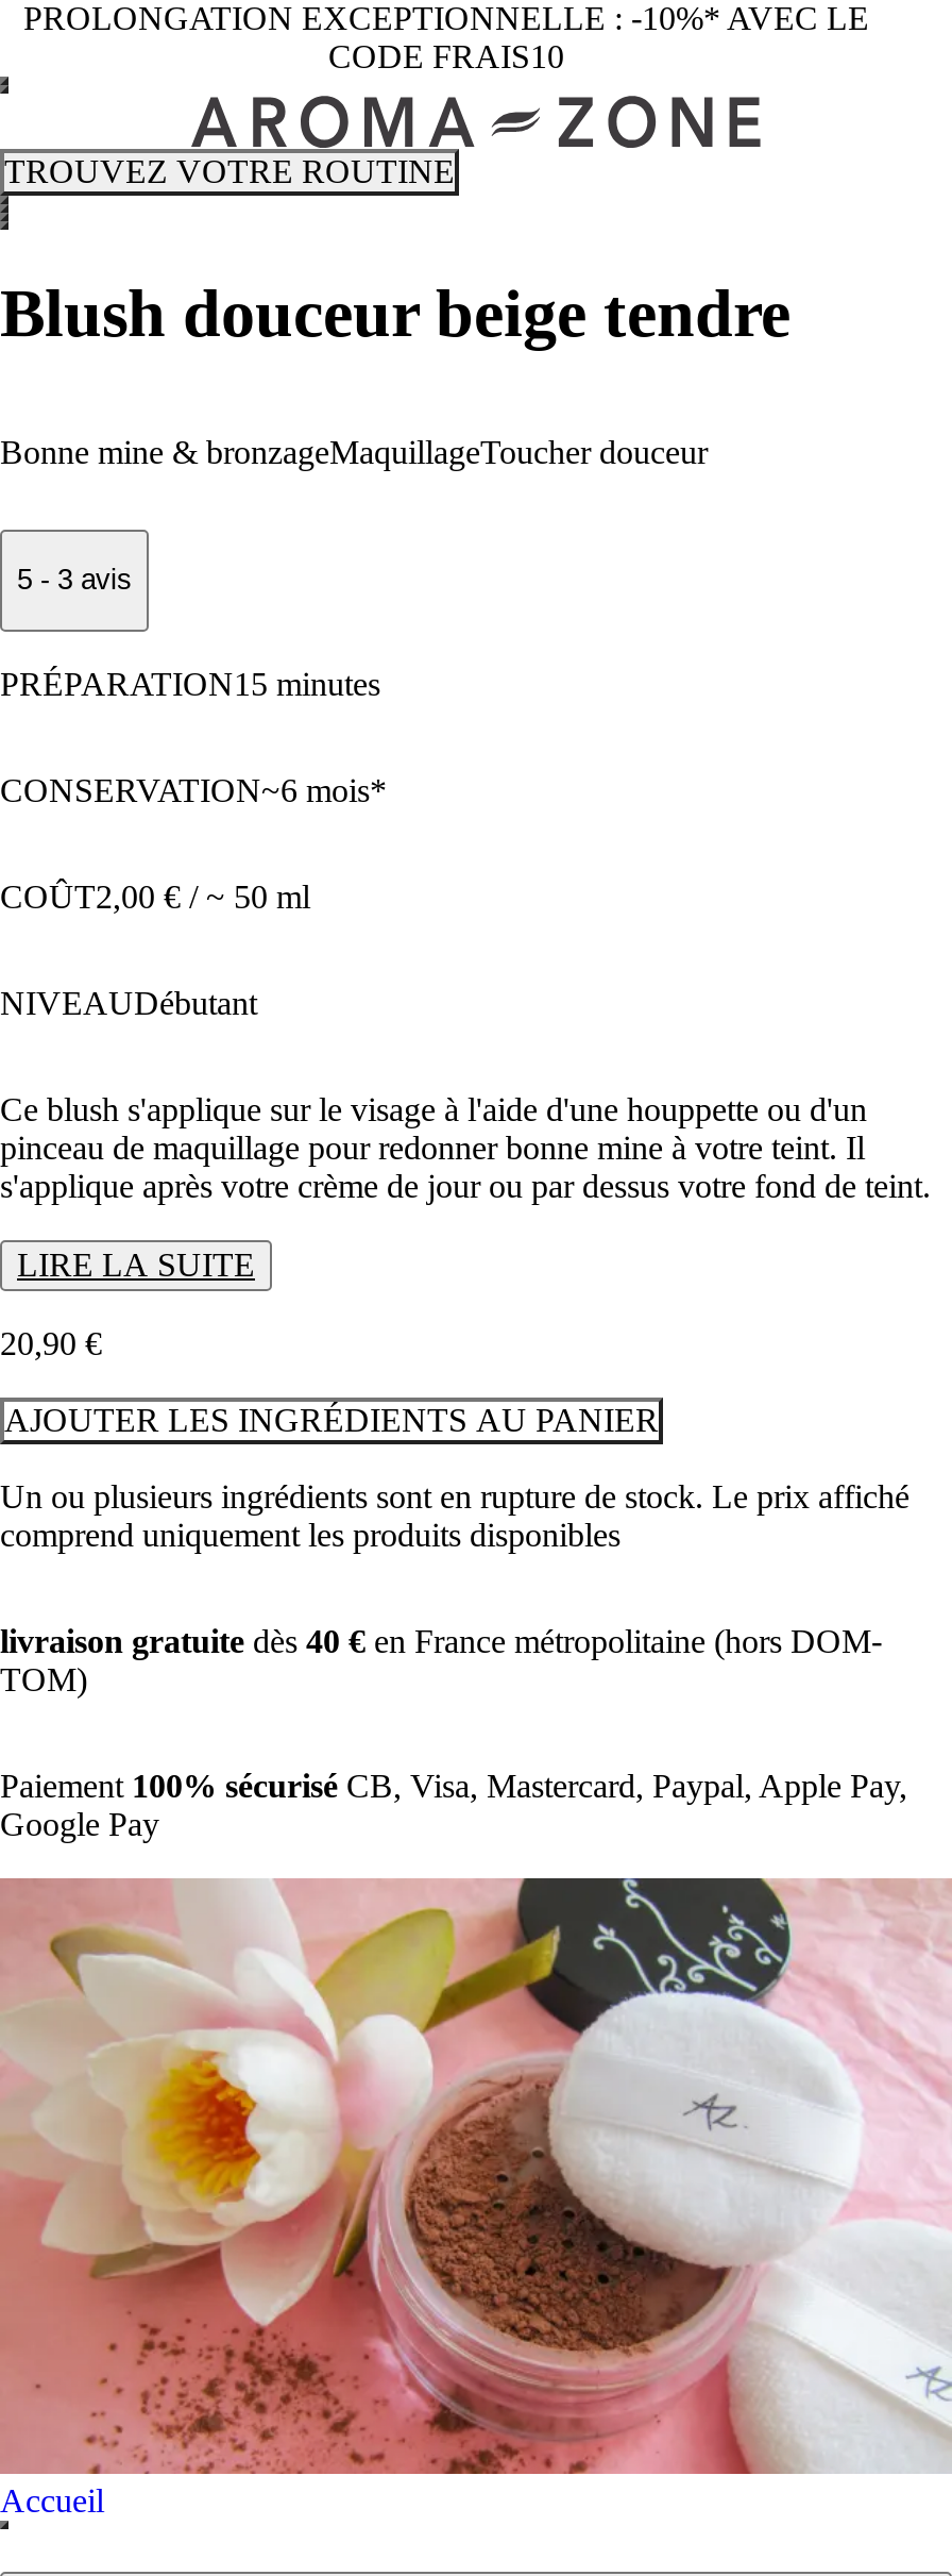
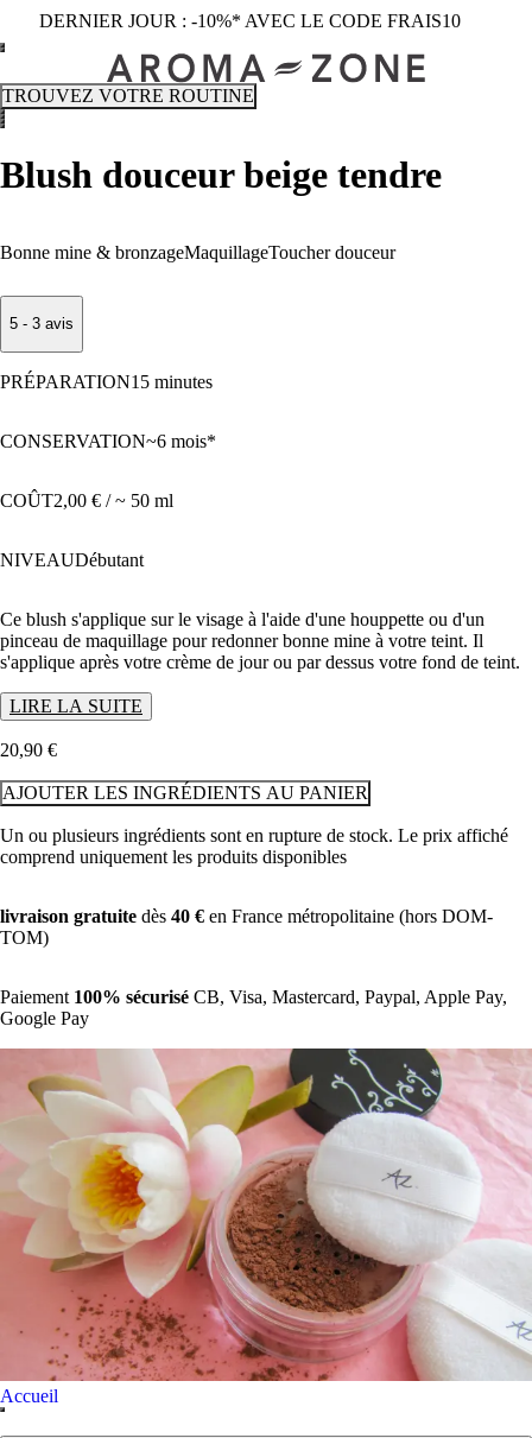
[23,0,869,74] PROLONGATION EXCEPTIONNELLE : -10%* AVEC LE | CODE FRAIS10 -> [39,11,460,31] DERNIER JOUR : -10%* AVEC LE CODE FRAIS10

